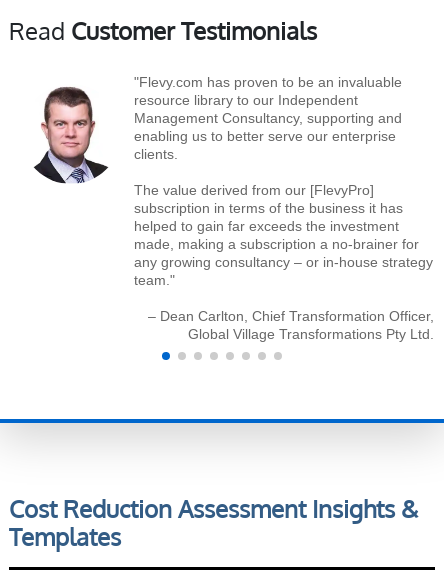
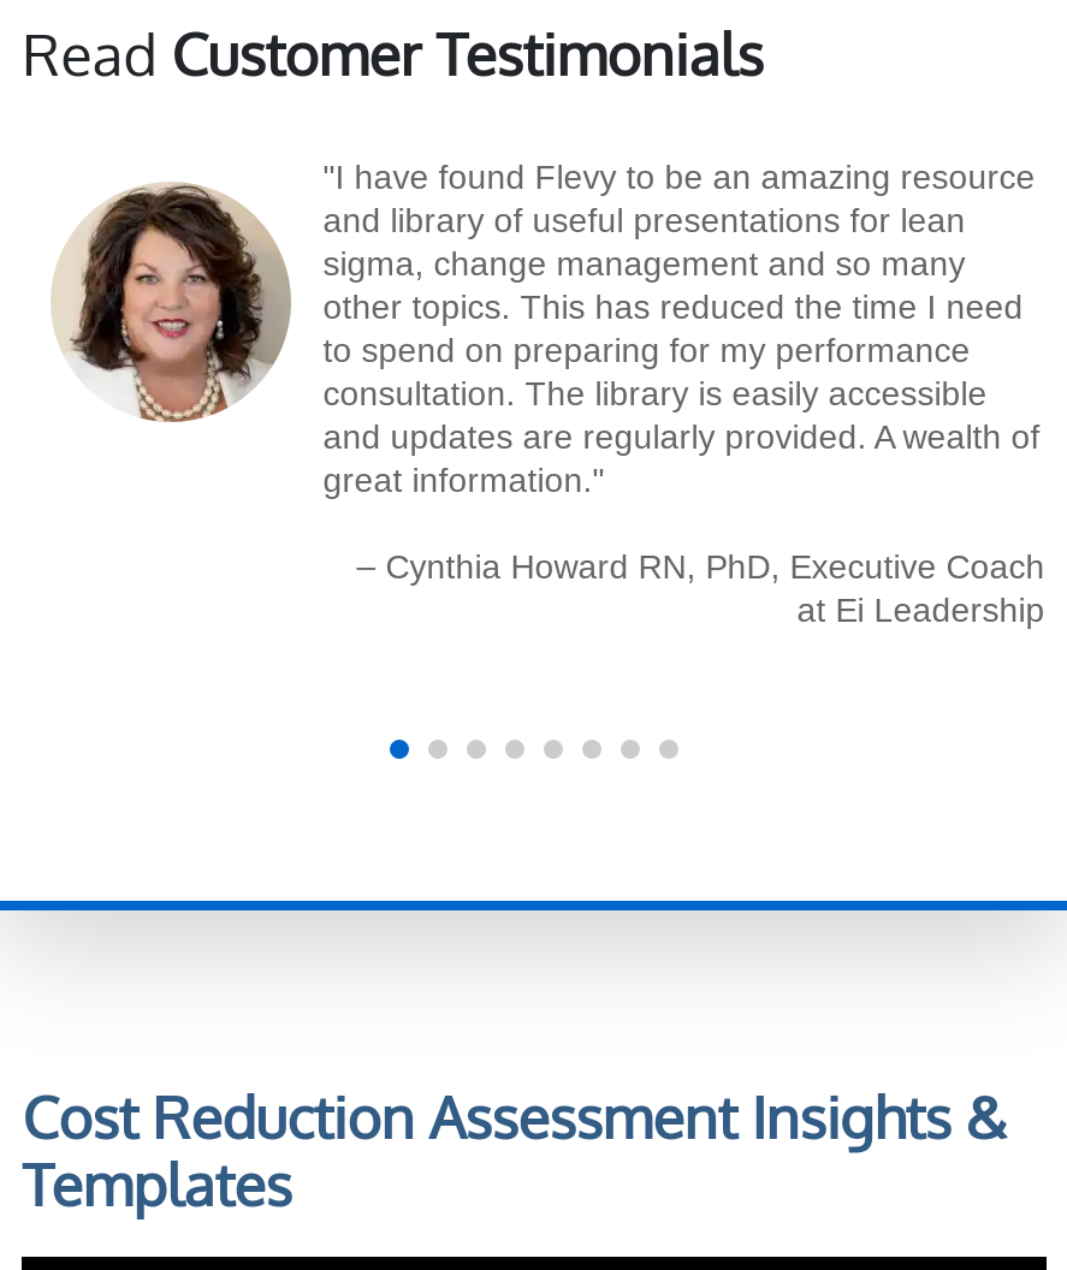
[26,74,434,342] [image] | "Flevy.com has proven to be an invaluable | resource library to our Independent | Management Consultancy, supporting and | enabling us to better serve our enterprise | clients. | The value derived from our [FlevyPro] | subscription in terms of the business it has | helped to gain far exceeds the investment | made, making a subscription a no-brainer for | any growing consultancy – or in-house strategy | team." | – Dean Carlton, Chief Transformation Officer, | Global Village Transformations Pty Ltd. -> [51,158,1045,629] [image] | "I have found Flevy to be an amazing resource | and library of useful presentations for lean | sigma, change management and so many | other topics. This has reduced the time I need | to spend on preparing for my performance | consultation. The library is easily accessible | and updates are regularly provided. A wealth of | great information." | – Cynthia Howard RN, PhD, Executive Coach | at Ei Leadership

